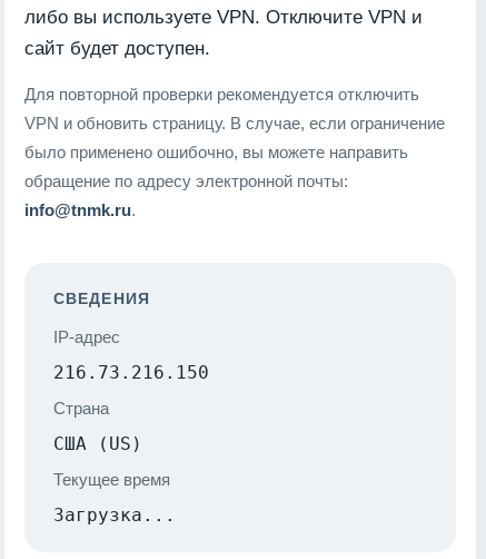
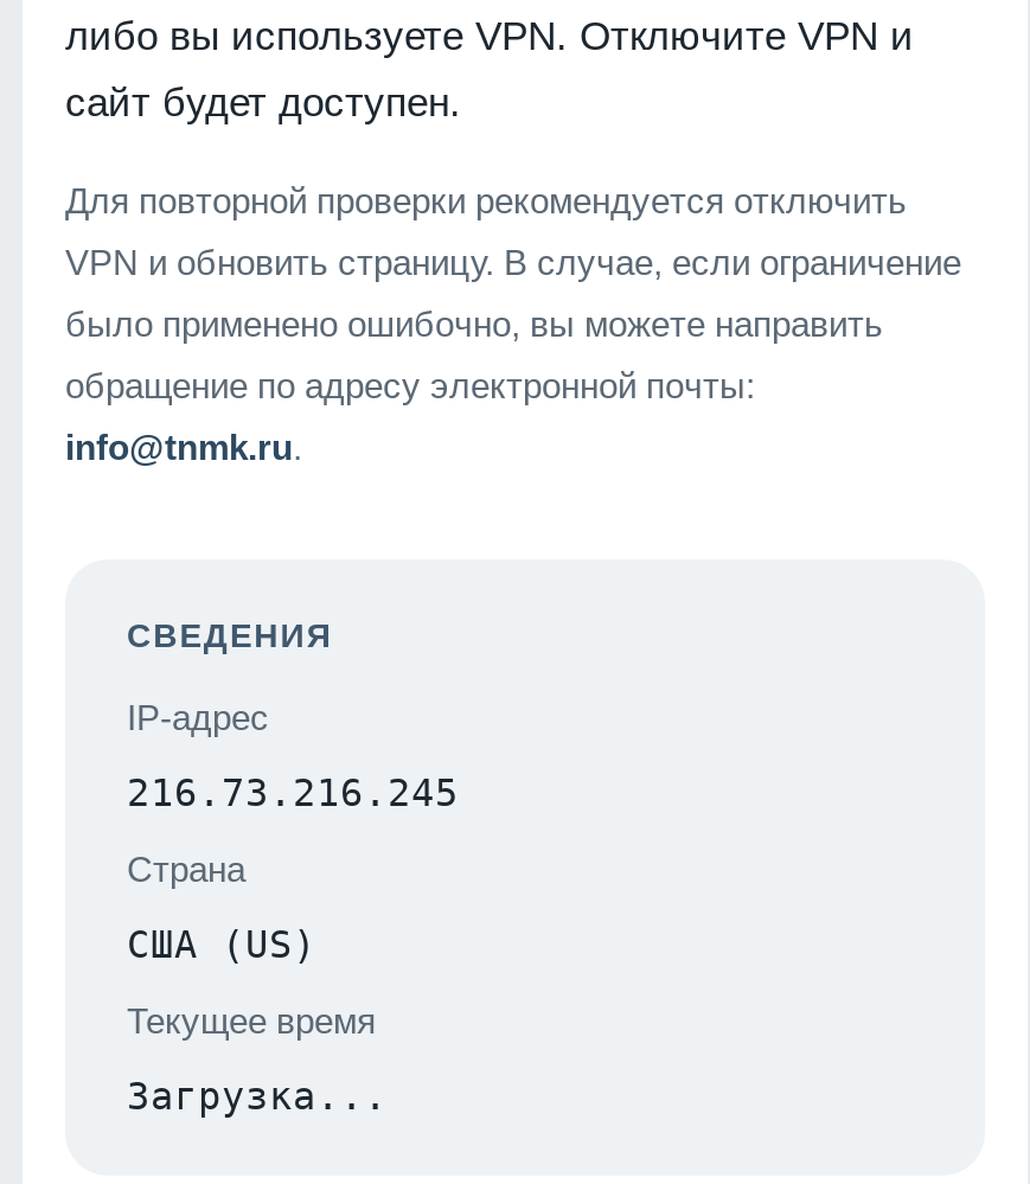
[53,361,209,383] 216.73.216.150 -> [127,769,459,814] 216.73.216.245

